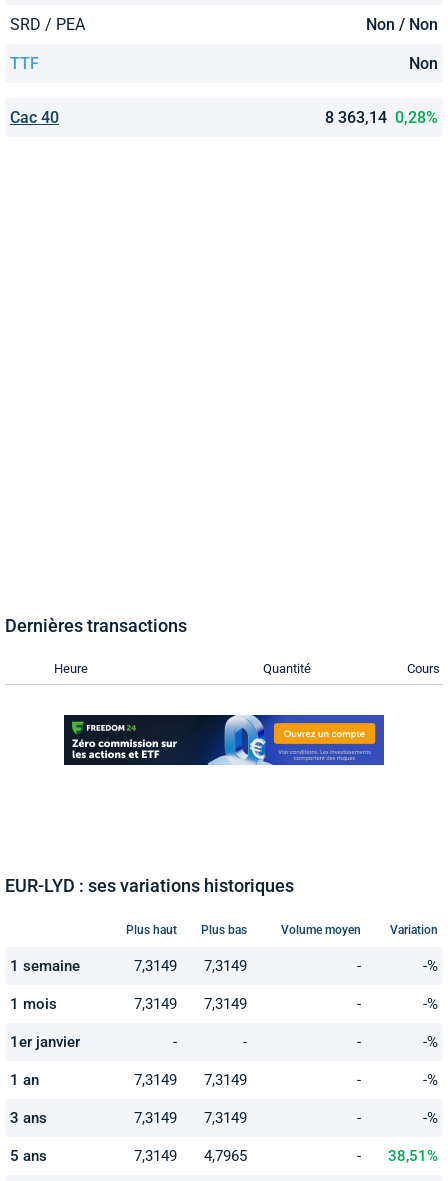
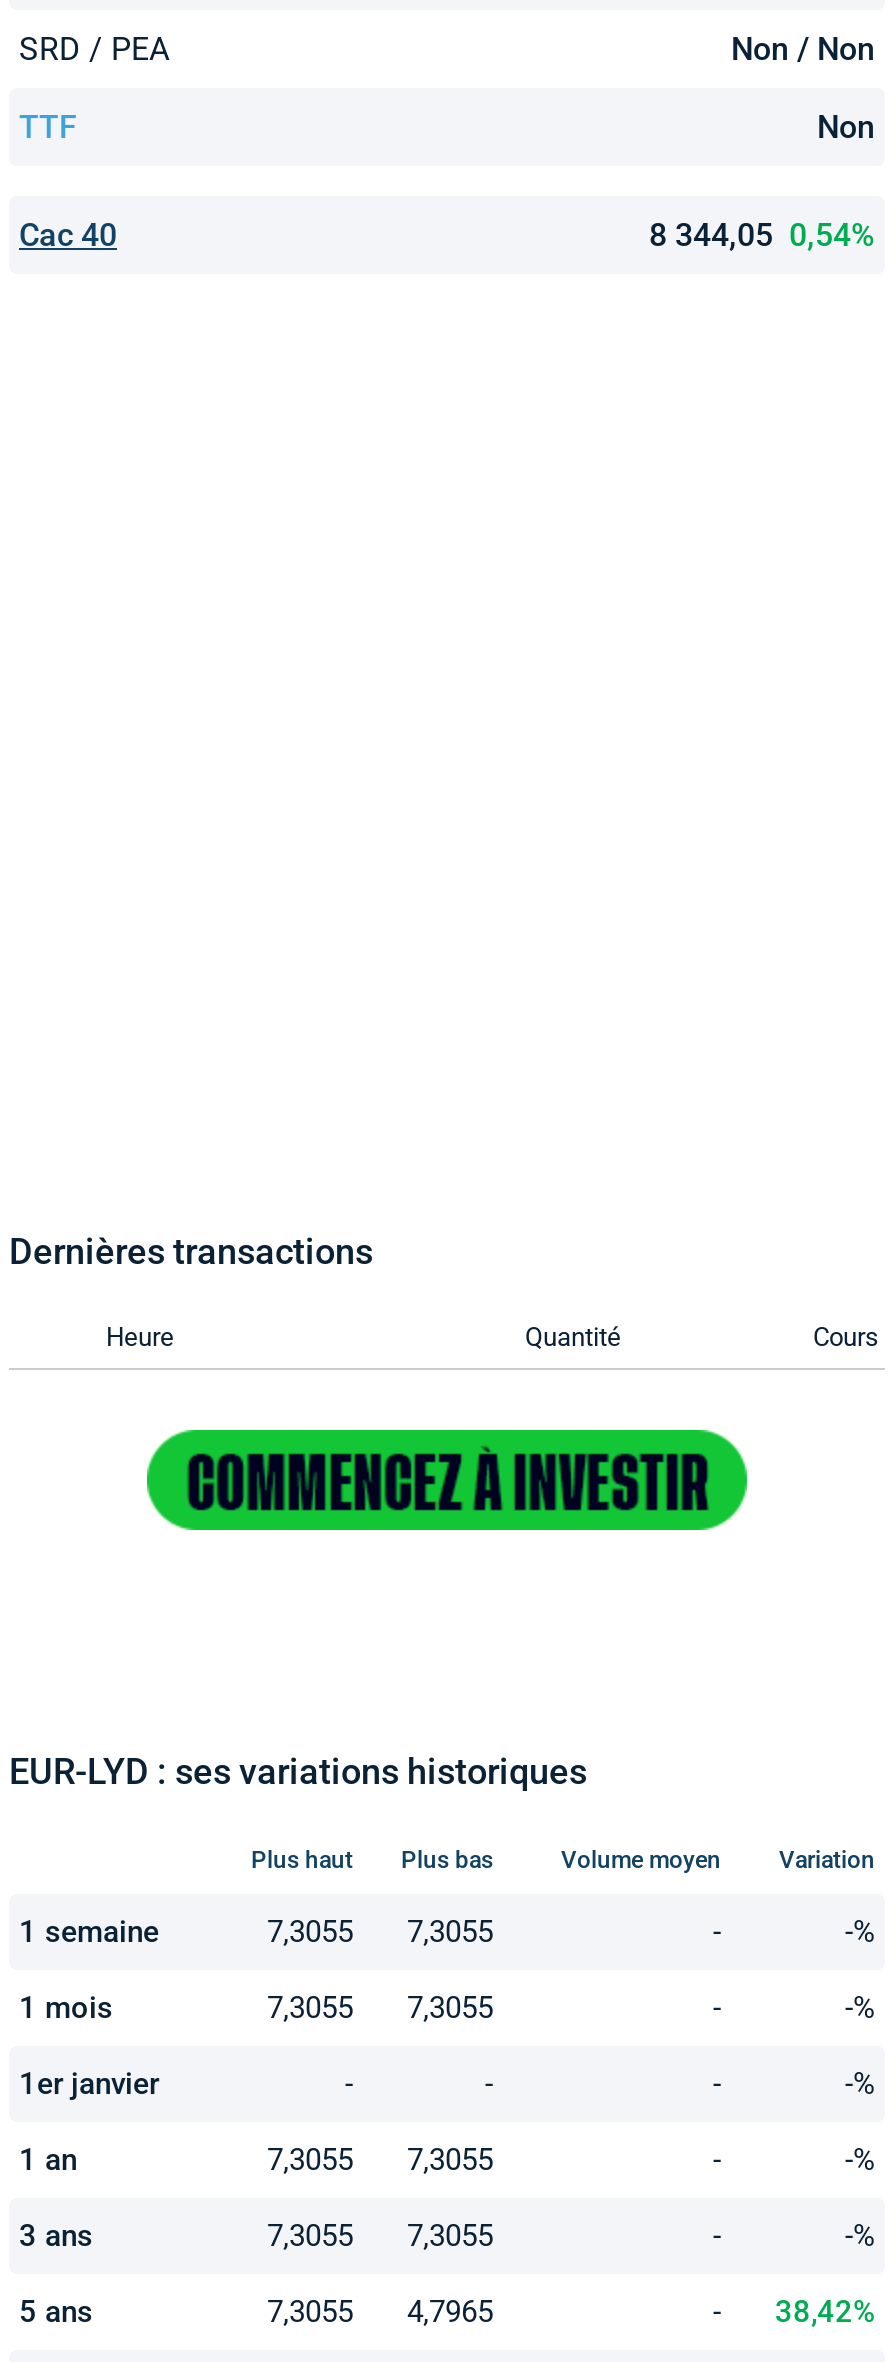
[325,108,438,127] 8 363,14 0,28% -> [649,217,875,255] 8 344,05 0,54%
[63,714,385,766] [image] -> [127,1428,767,1532] [image]
[134,957,177,975] 7,3149 -> [267,1915,353,1951] 7,3055
[204,957,247,975] 7,3149 -> [407,1915,493,1951] 7,3055
[134,995,177,1013] 7,3149 -> [267,1991,353,2027] 7,3055
[204,995,247,1013] 7,3149 -> [407,1991,493,2027] 7,3055
[134,1071,177,1089] 7,3149 -> [267,2143,353,2179] 7,3055
[204,1071,247,1089] 7,3149 -> [407,2143,493,2179] 7,3055
[134,1109,177,1127] 7,3149 -> [267,2219,353,2255] 7,3055
[204,1109,247,1127] 7,3149 -> [407,2219,493,2255] 7,3055
[134,1147,247,1165] 7,3149 4,7965 -> [267,2295,493,2331] 7,3055 4,7965
[388,1147,438,1165] 38,51% -> [775,2295,875,2331] 38,42%

